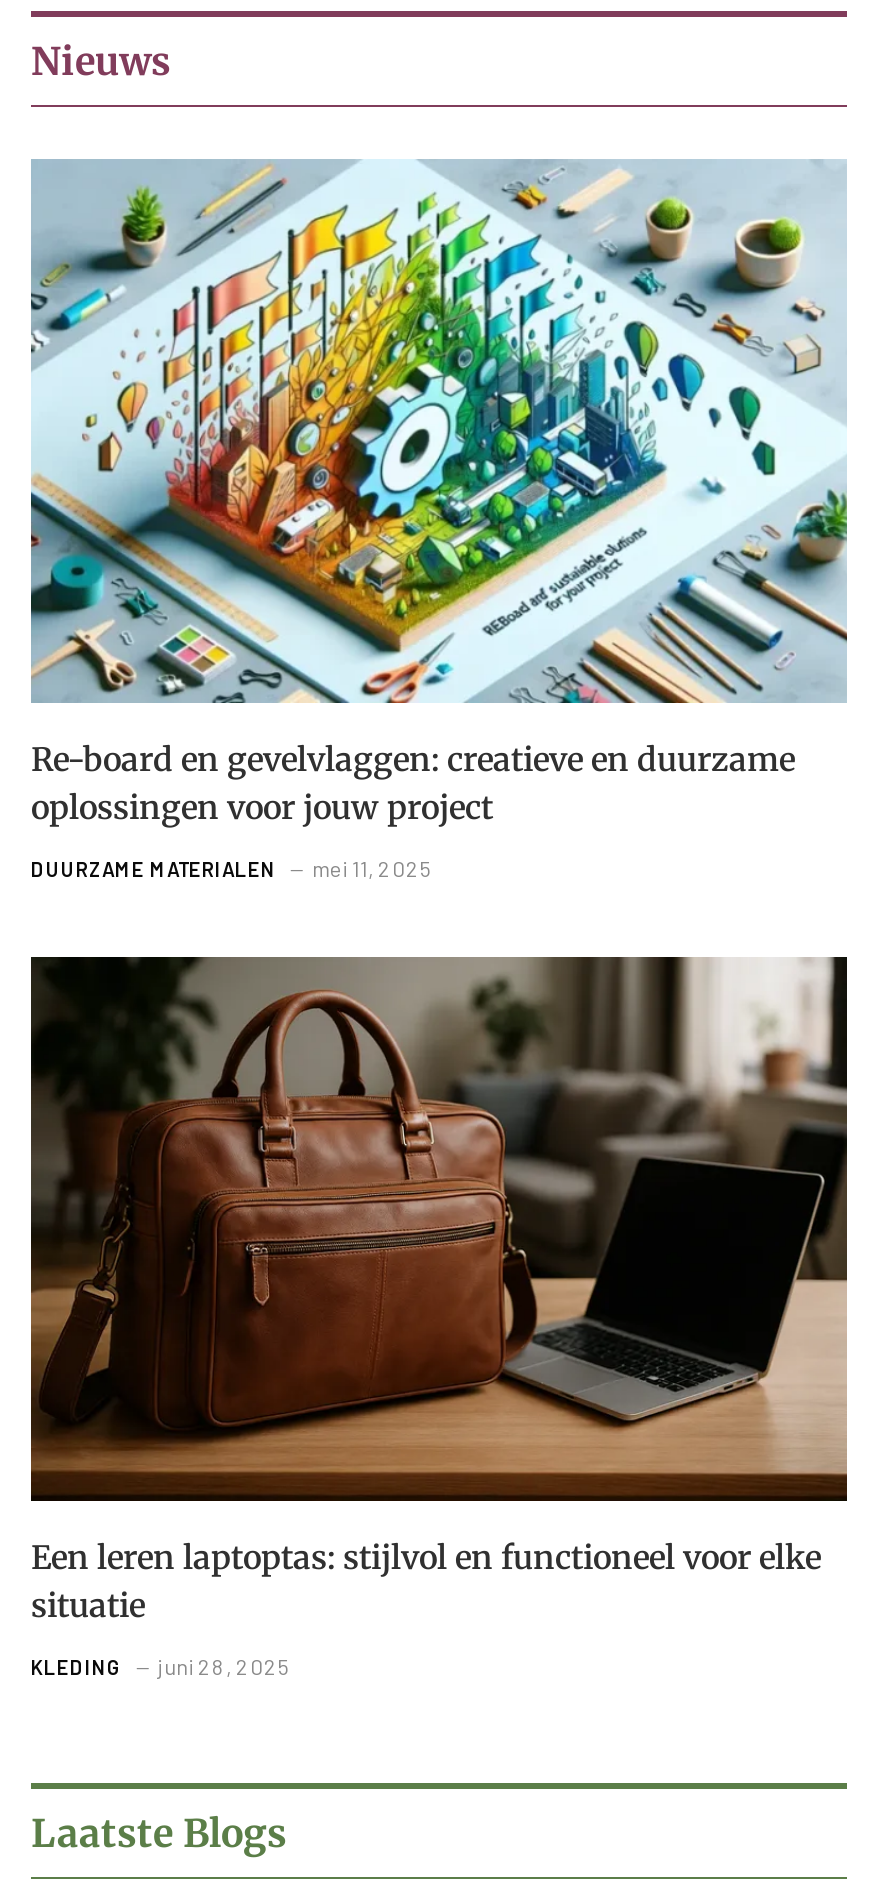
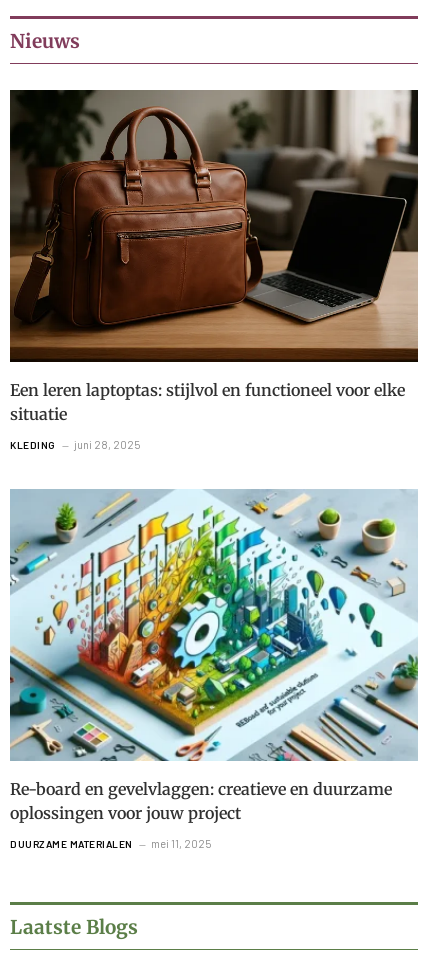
moved [29,159,847,882] -> [9,488,418,849]: [image] | Re-board en gevelvlaggen: creatieve en duurzame | oplossingen voor jouw project | DUURZAME MATERIALEN | mei 11, 2025
moved [29,953,851,1680] -> [9,87,420,451]: [image] | Een leren laptoptas: stijlvol en functioneel voor elke | situatie | KLEDING | juni 28, 2025

